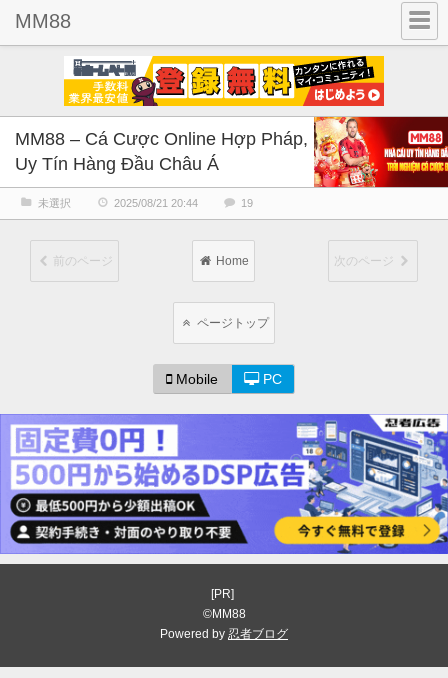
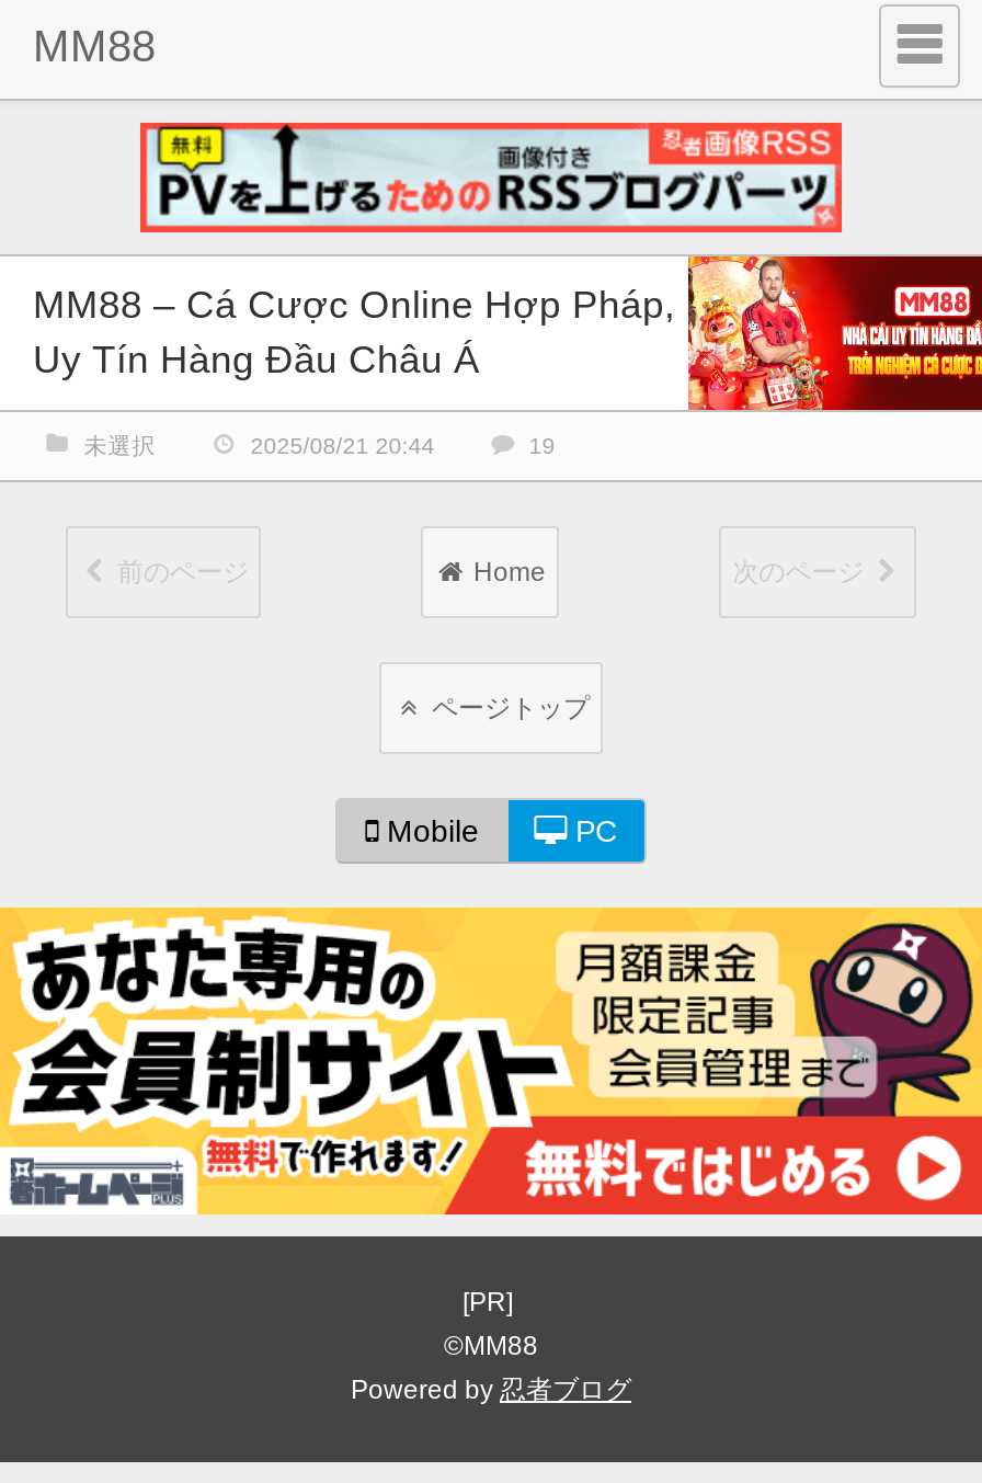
[63,55,385,107] [image] -> [138,121,844,235] [image]
[3,413,445,555] [image] -> [7,905,975,1217] [image]

